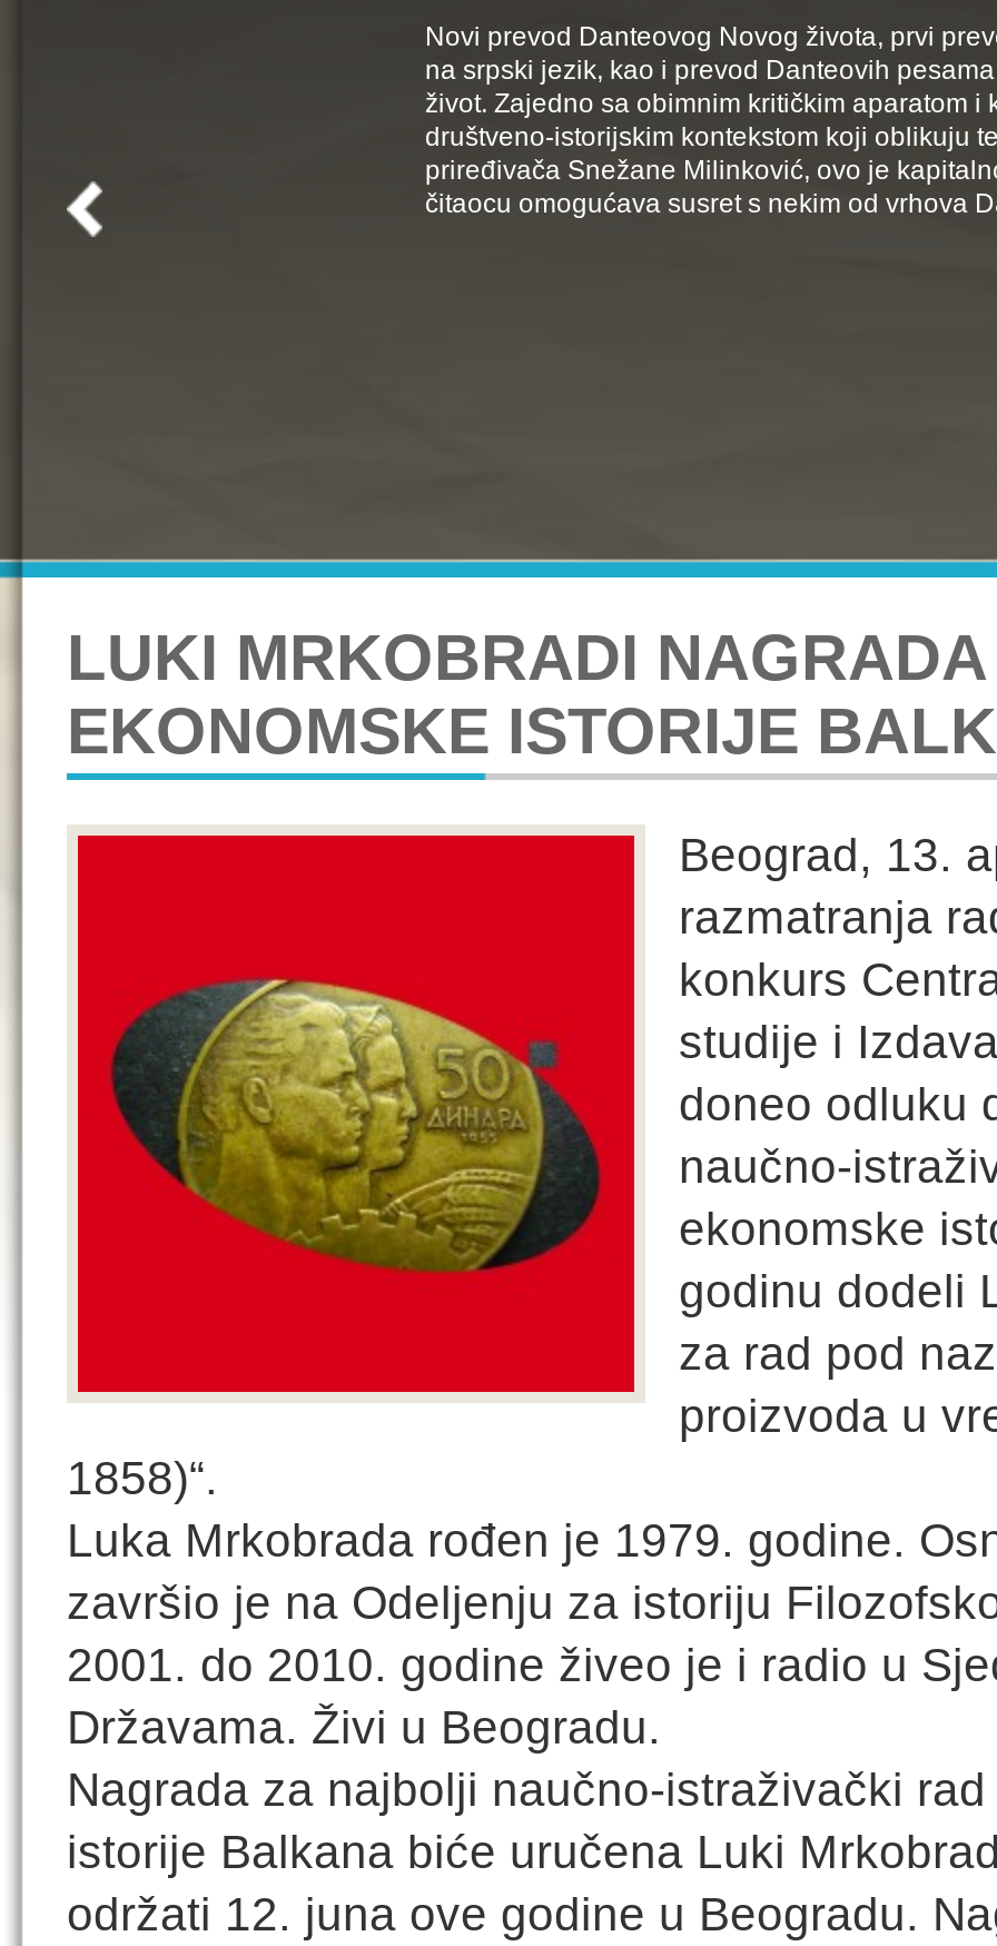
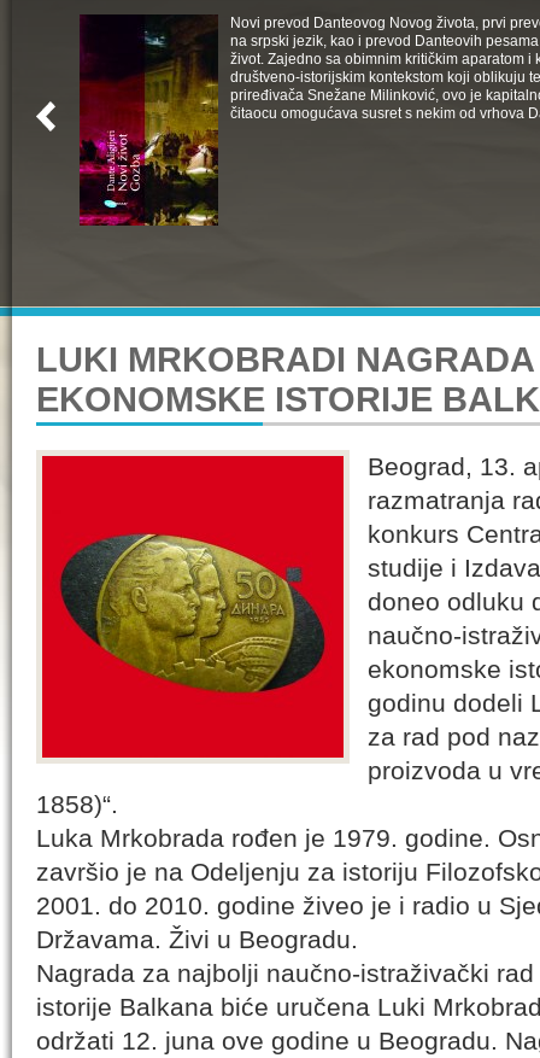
none -> [78,14,218,227] [image]

